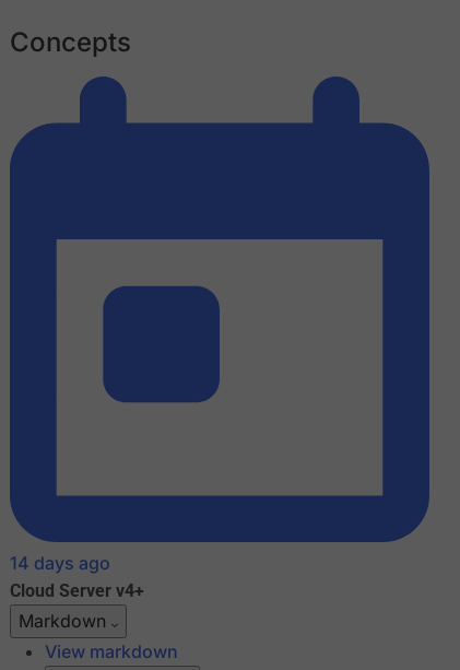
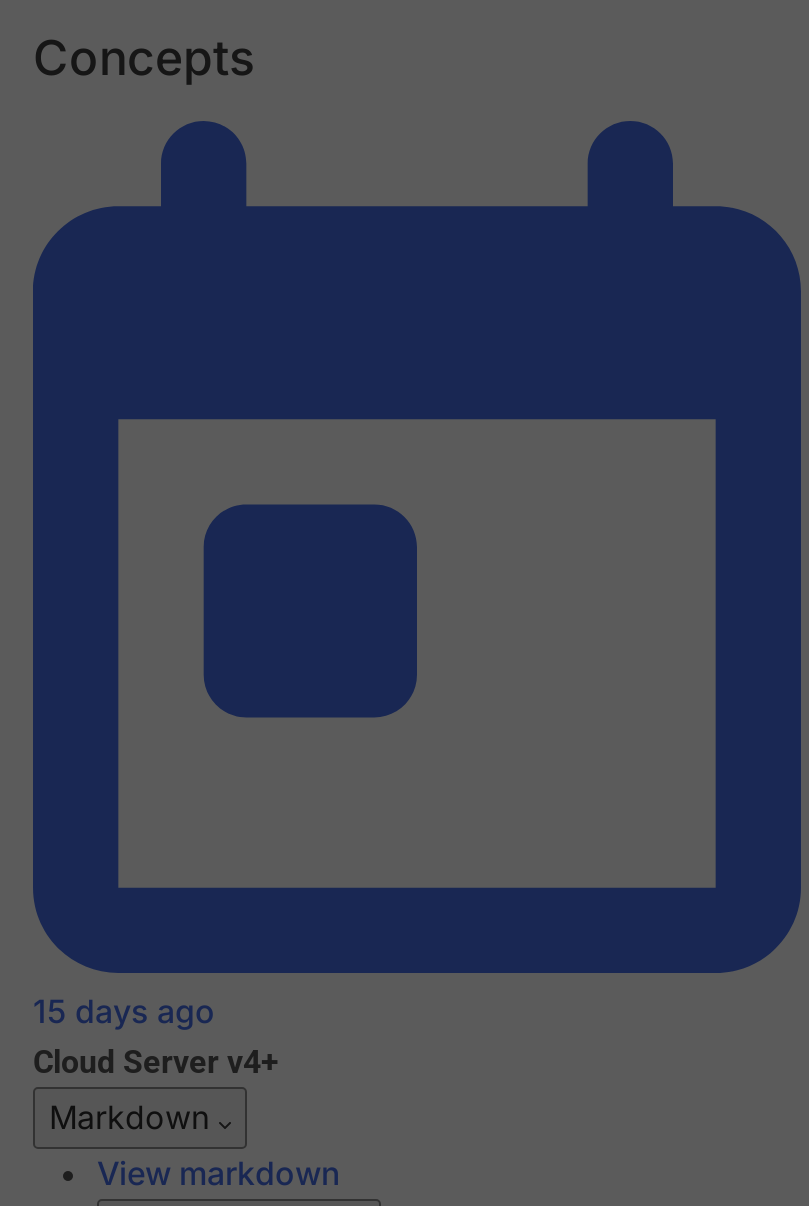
[10,553,110,574] 14 days ago -> [33,992,215,1032] 15 days ago

